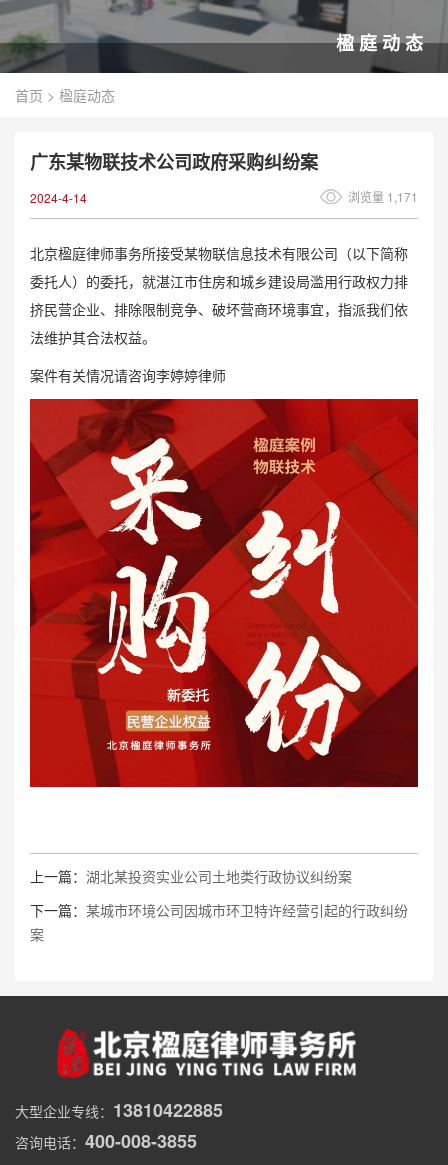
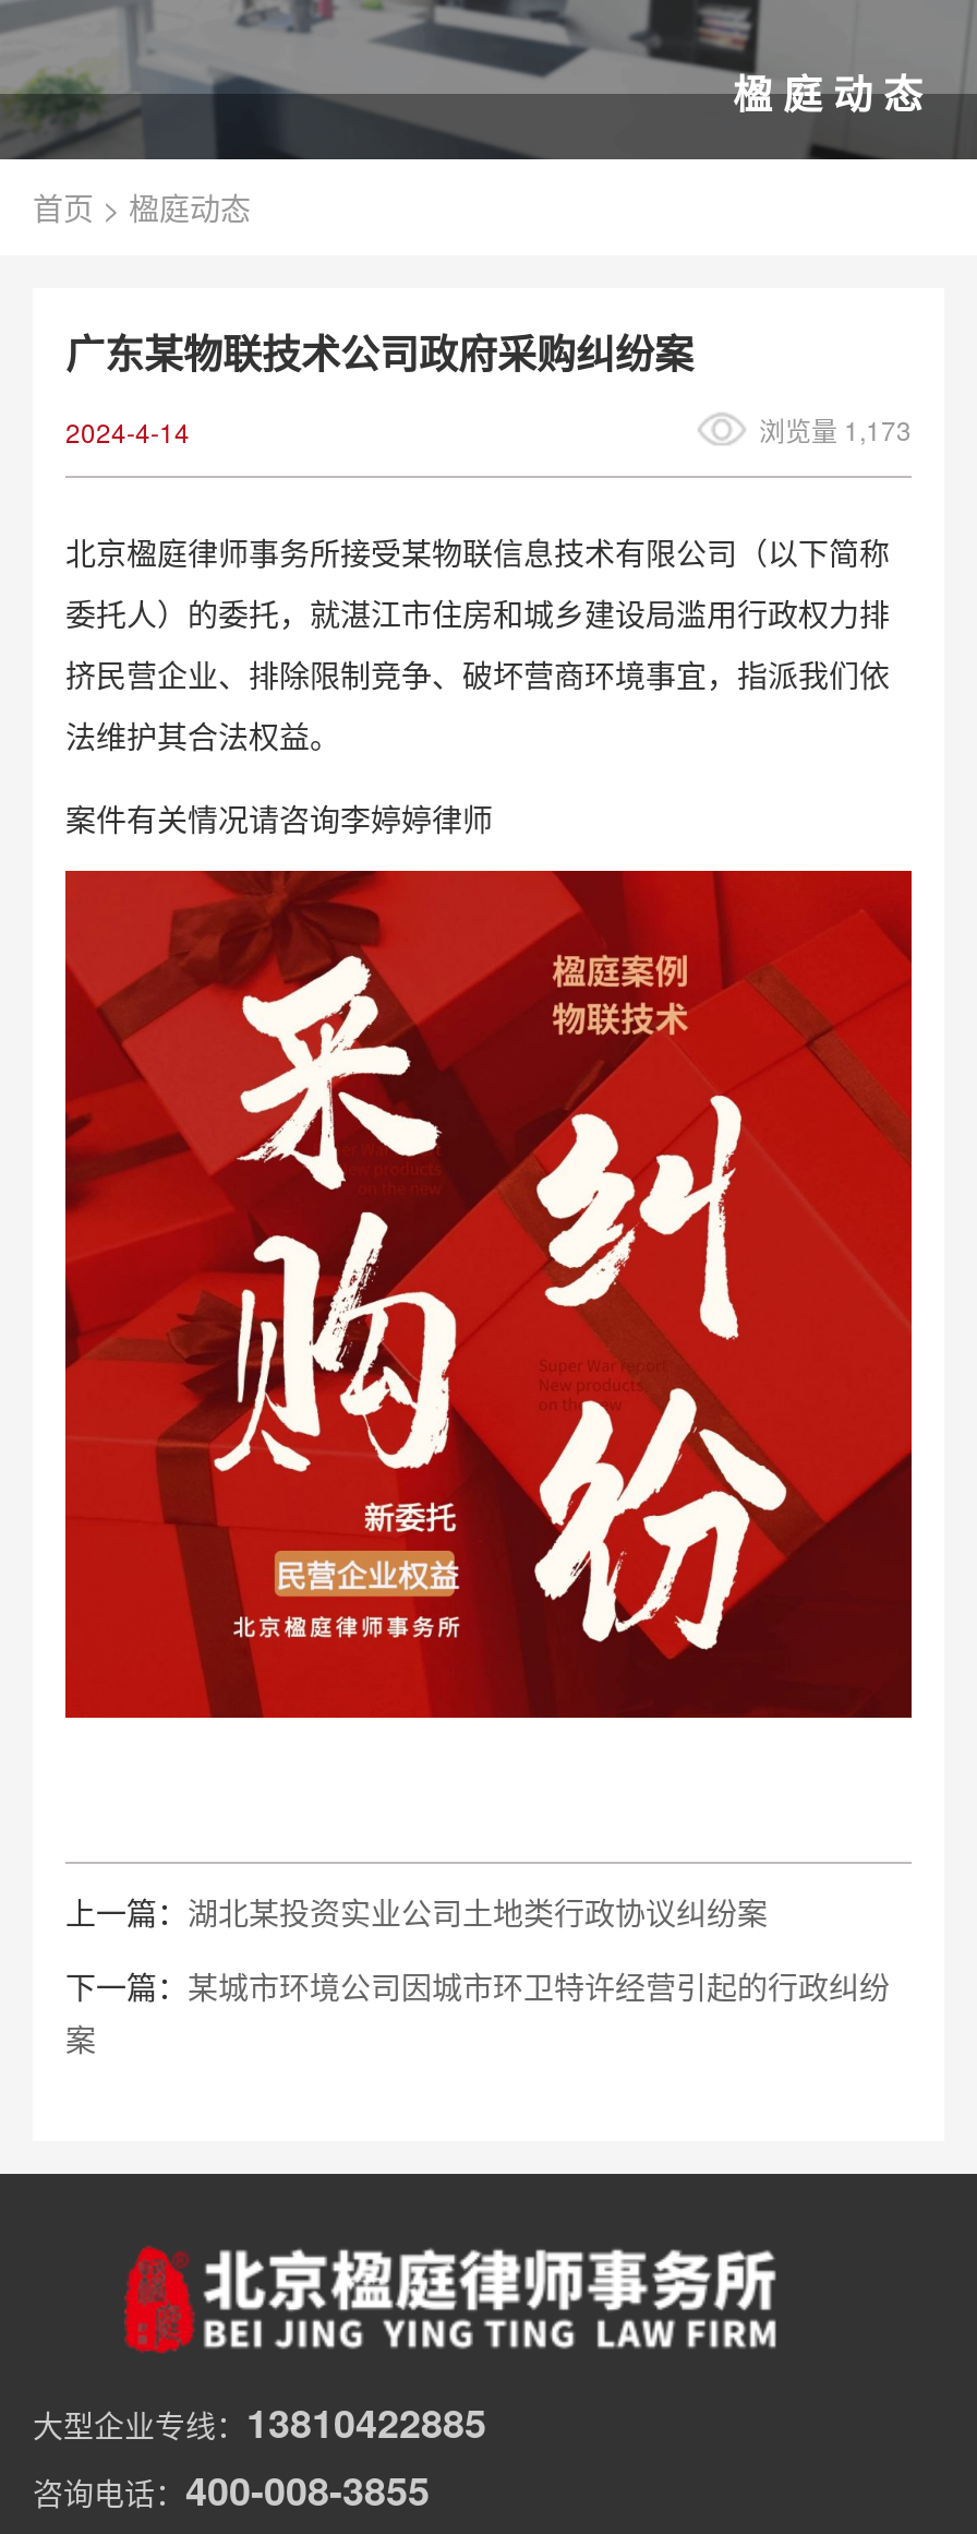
[348,188,418,205] 浏览量 1,171 -> [759,410,912,447] 浏览量 1,173

